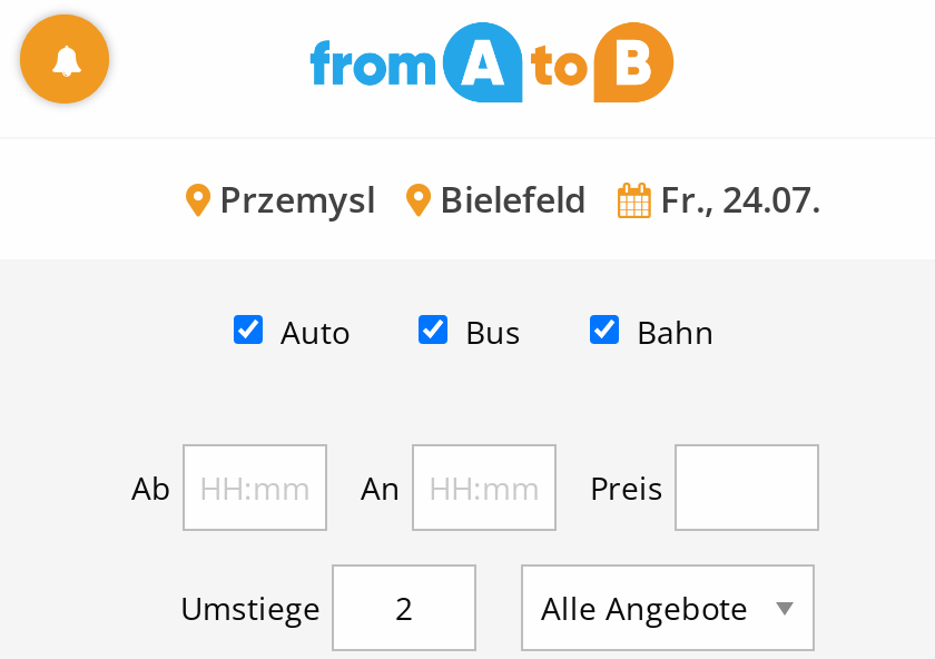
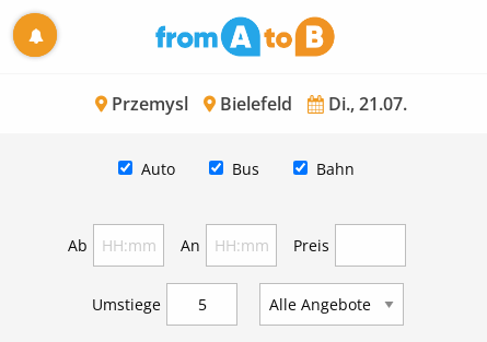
[210,174,820,223] Przemysl Bielefeld Fr., 24.07. -> [107,91,407,115] Przemysl Bielefeld Di., 21.07.

